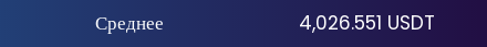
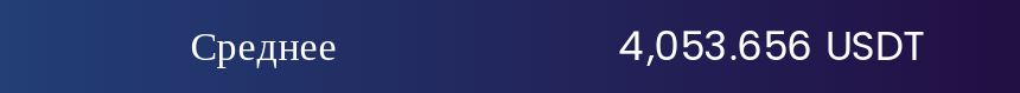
[299,10,435,36] 4,026.551 USDT -> [619,18,927,74] 4,053.656 USDT

